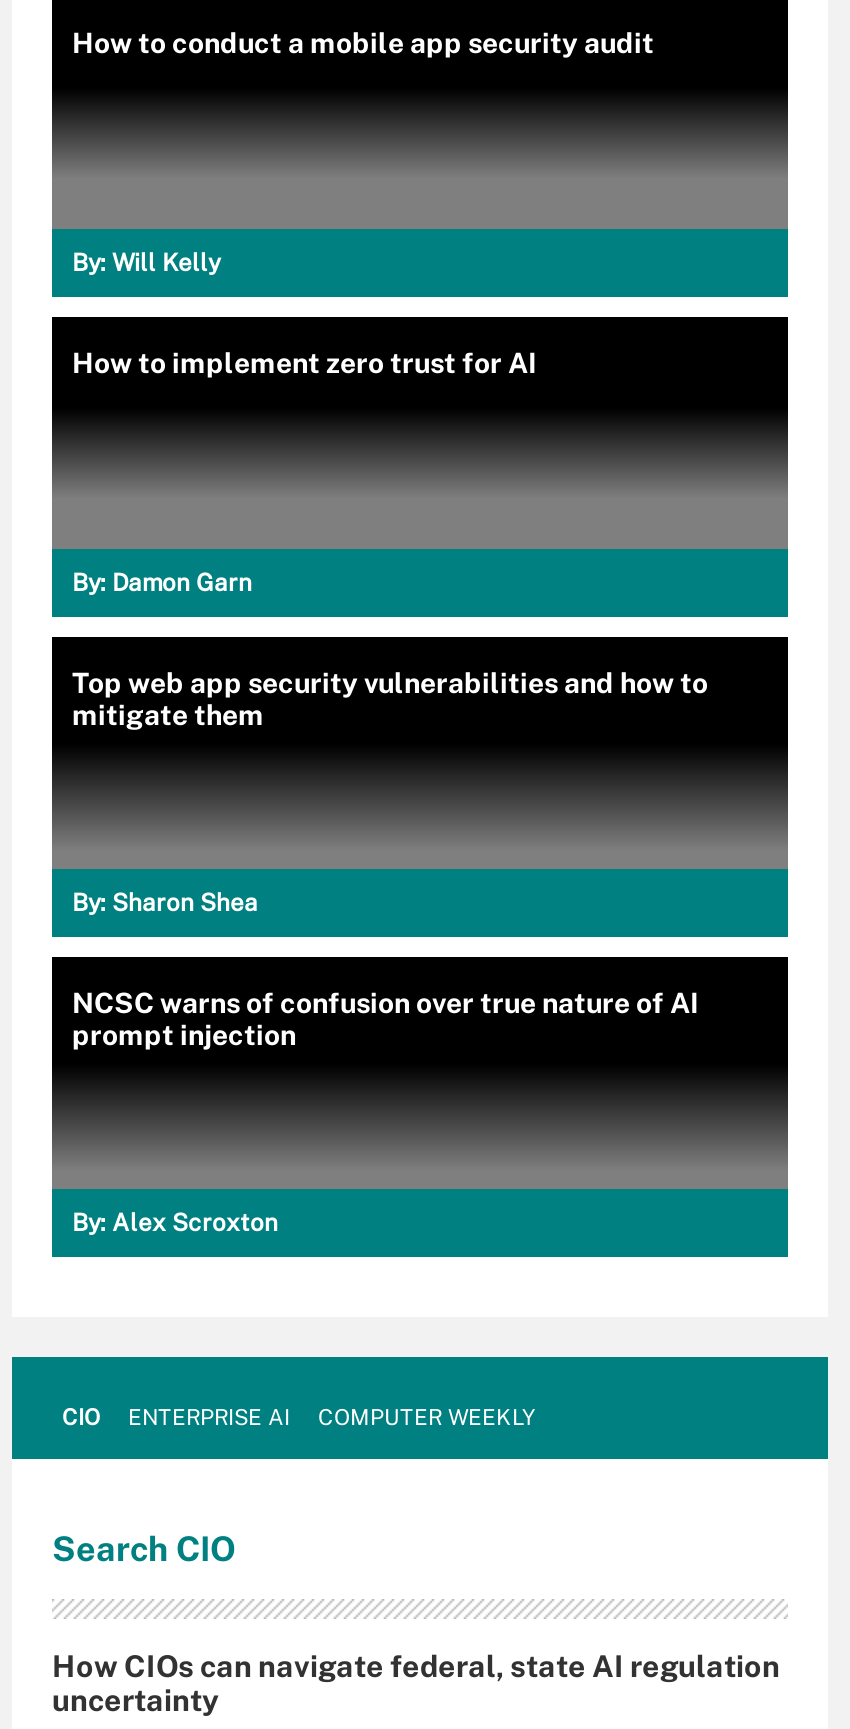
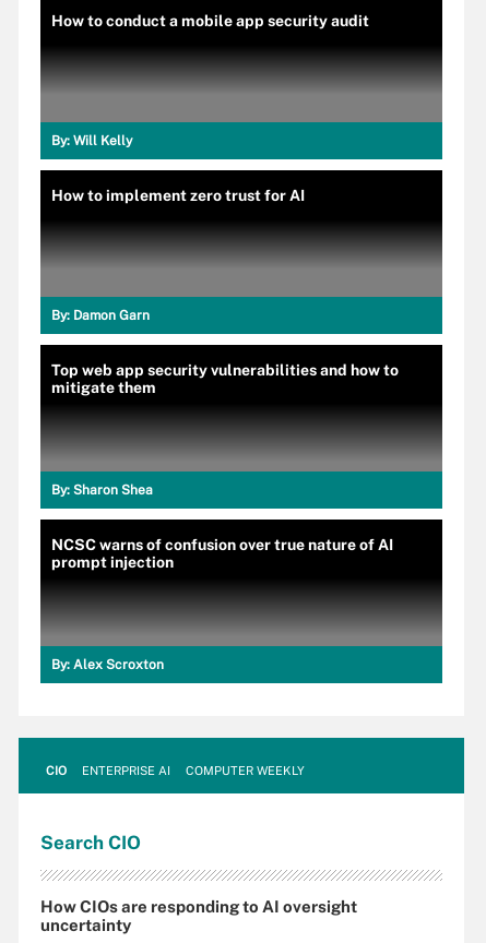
[52,1649,780,1683] How CIOs can navigate federal, state AI regulation -> [40,897,357,916] How CIOs are responding to AI oversight

